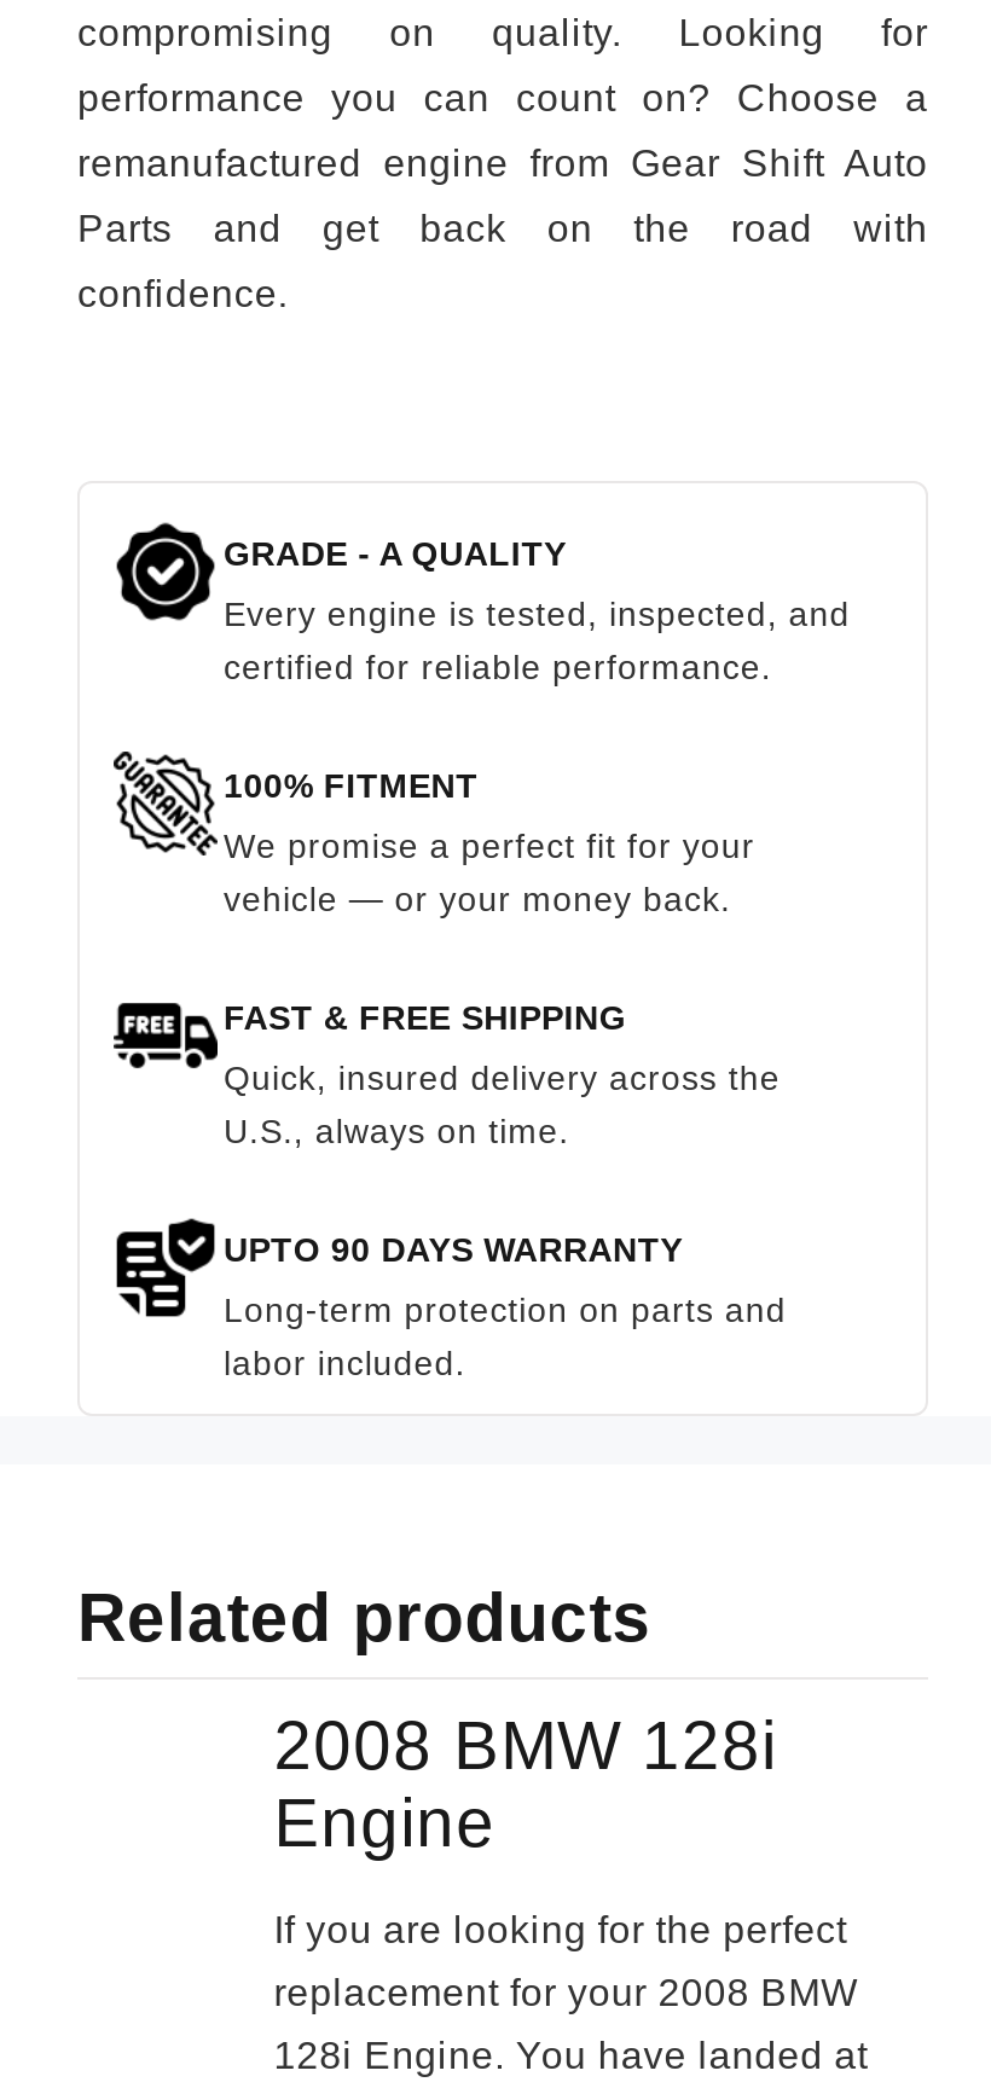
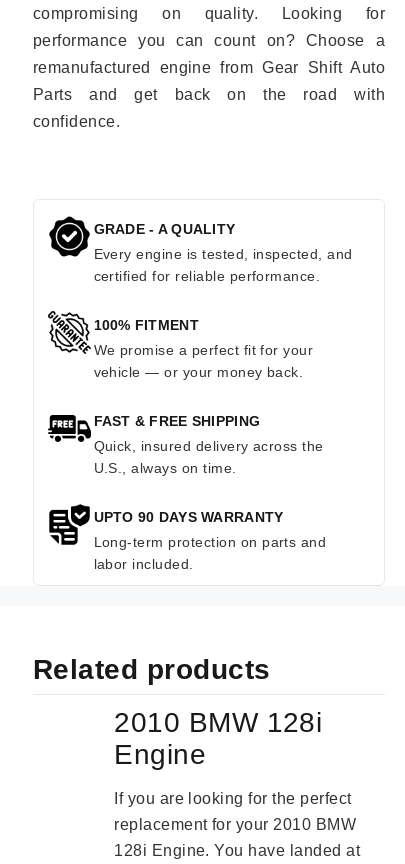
[274,1709,777,1784] 2008 BMW 128i -> [114,707,322,738] 2010 BMW 128i
[274,1972,858,2013] replacement for your 2008 BMW -> [114,816,356,833] replacement for your 2010 BMW

